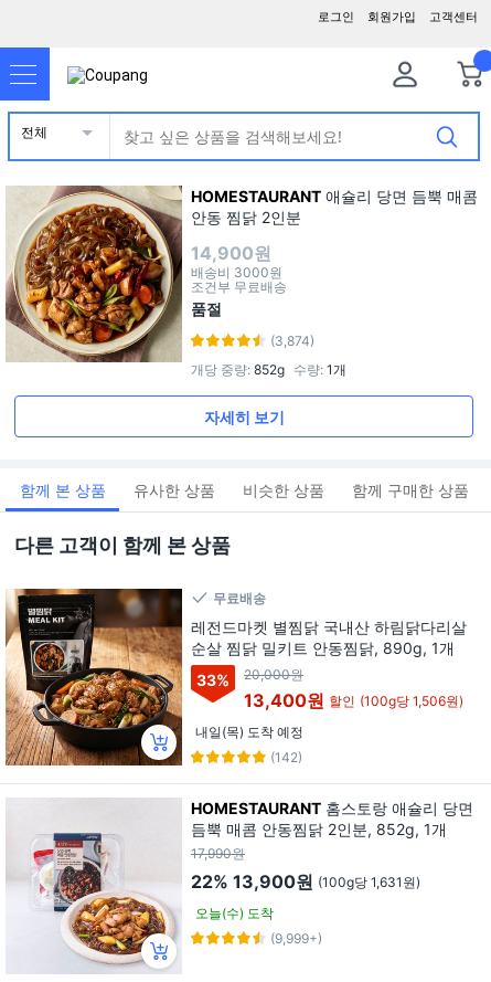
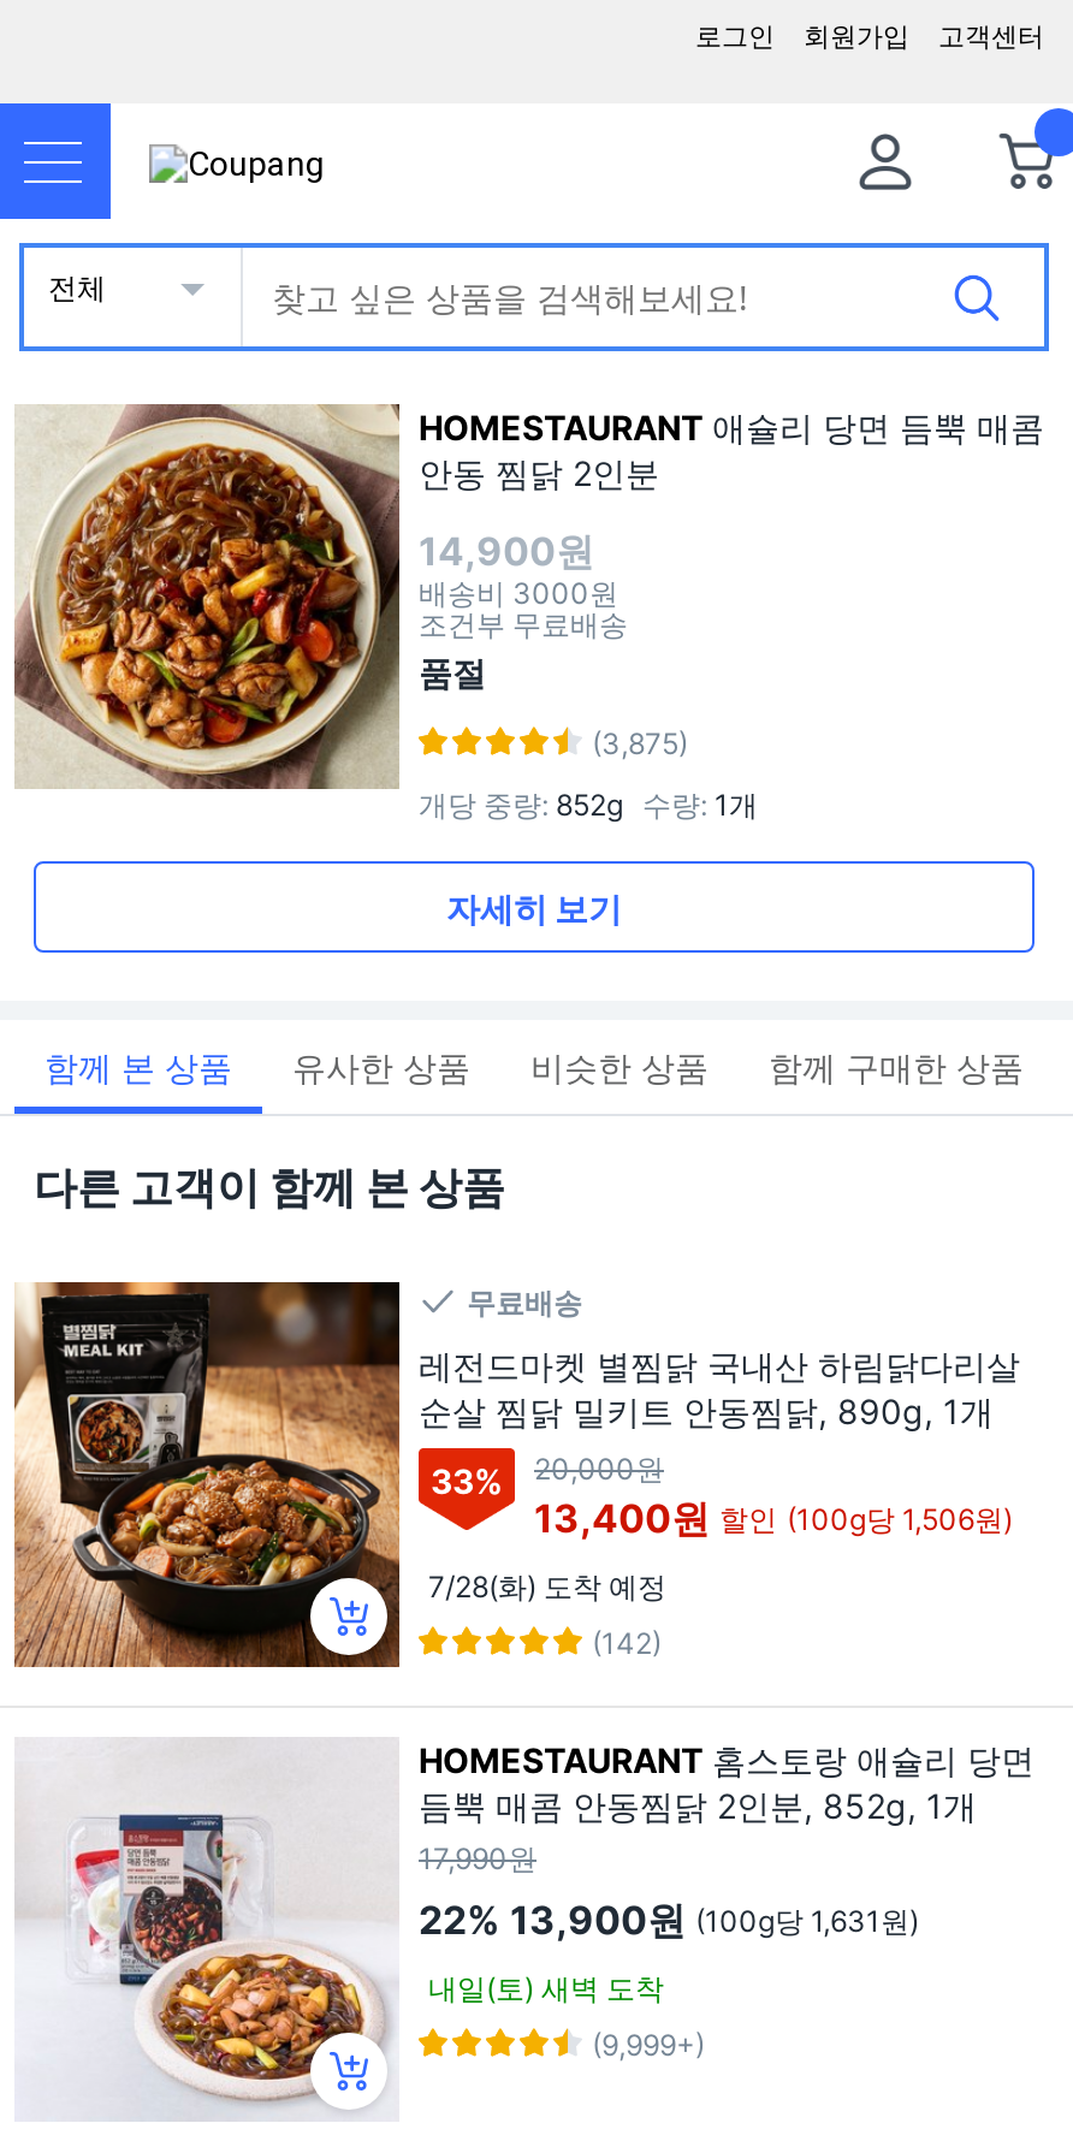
[270,333,314,350] (3,874) -> [592,726,688,762] (3,875)
[195,723,303,740] 내일(목) 도착 예정 -> [428,1568,666,1604] 7/28(화) 도착 예정
[195,904,274,921] 오늘(수) 도착 -> [428,1969,664,2006] 내일(토) 새벽 도착

